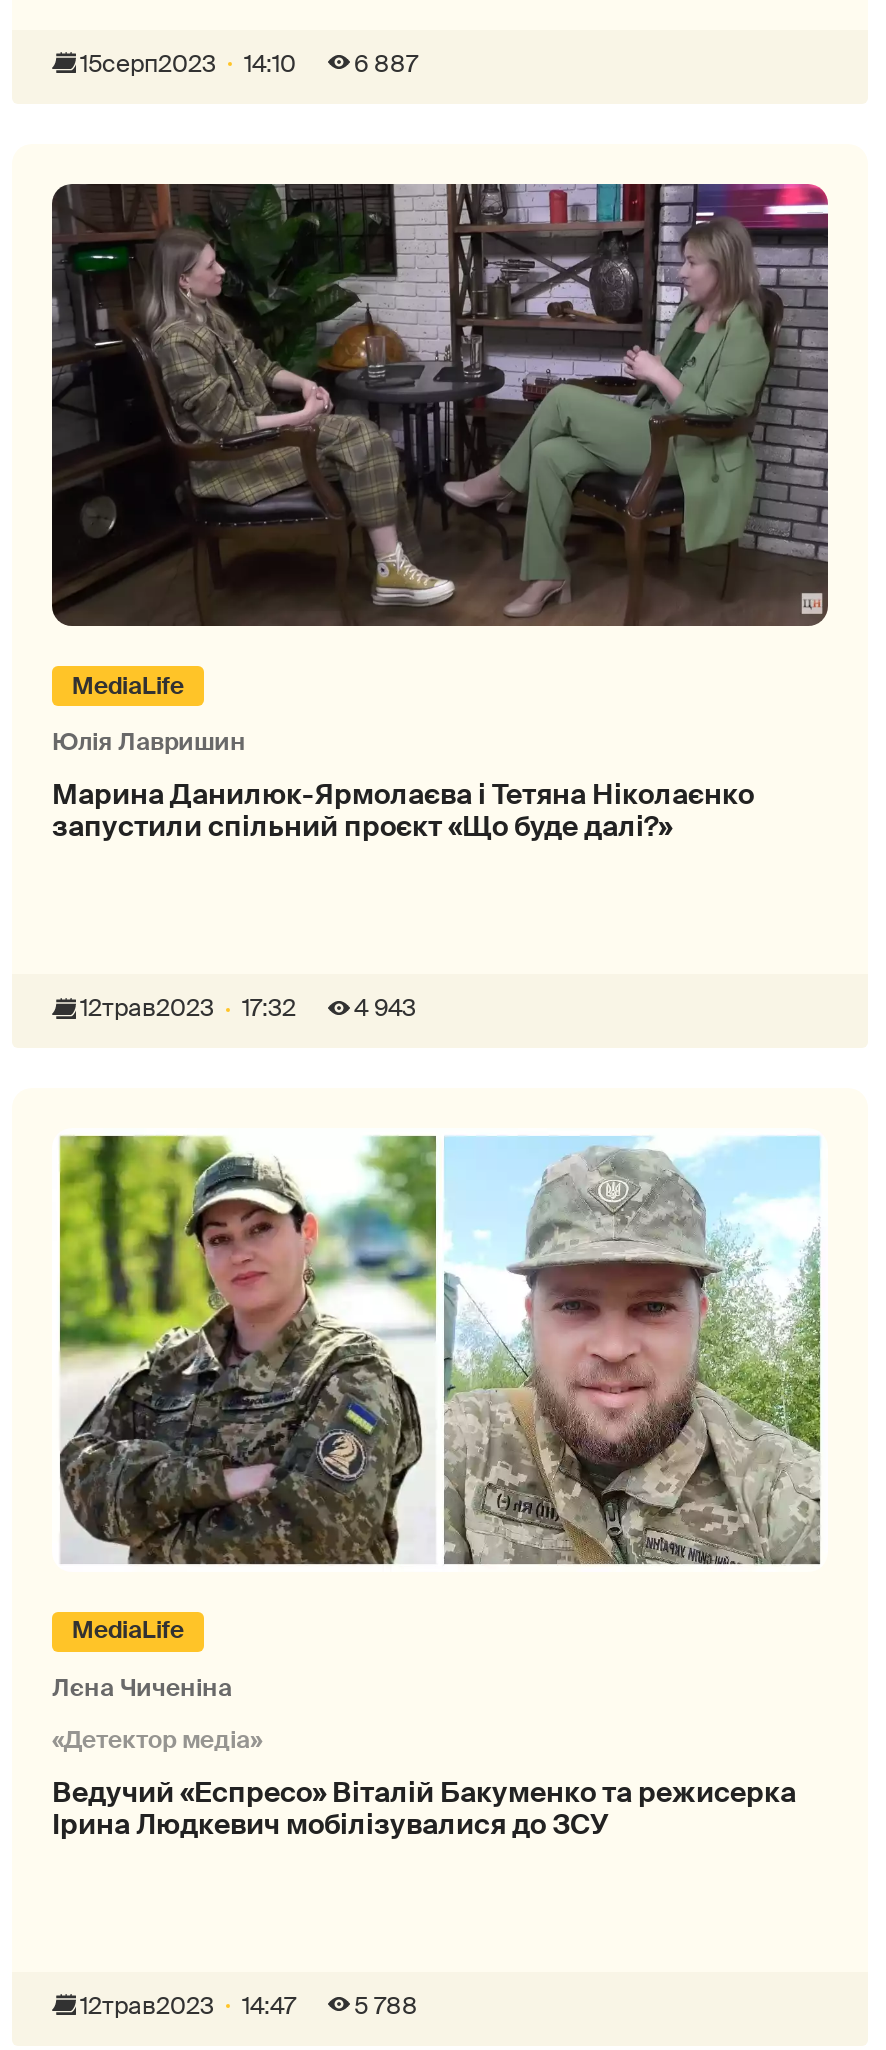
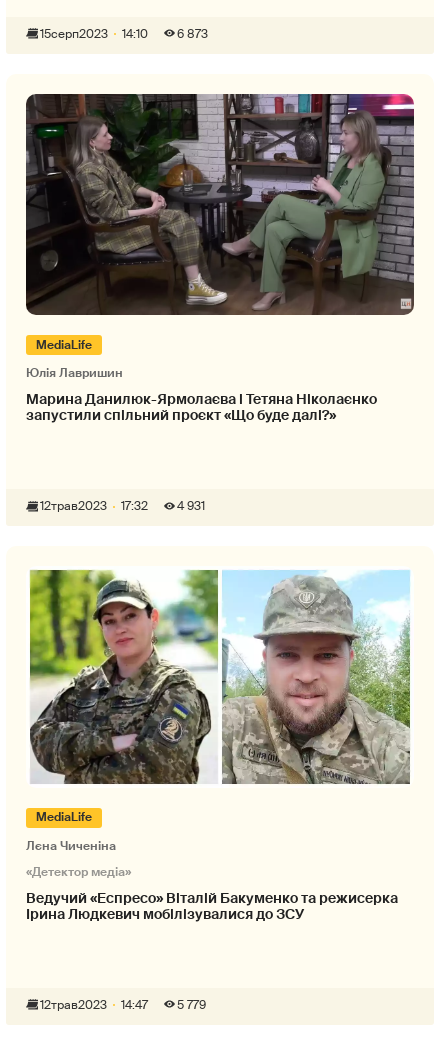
[80,48,418,80] 15серп2023 14:10 6 887 -> [40,26,208,42] 15серп2023 14:10 6 873
[354,993,416,1025] 4 943 -> [177,498,205,514] 4 931
[354,1990,418,2022] 5 788 -> [177,997,206,1013] 5 779

